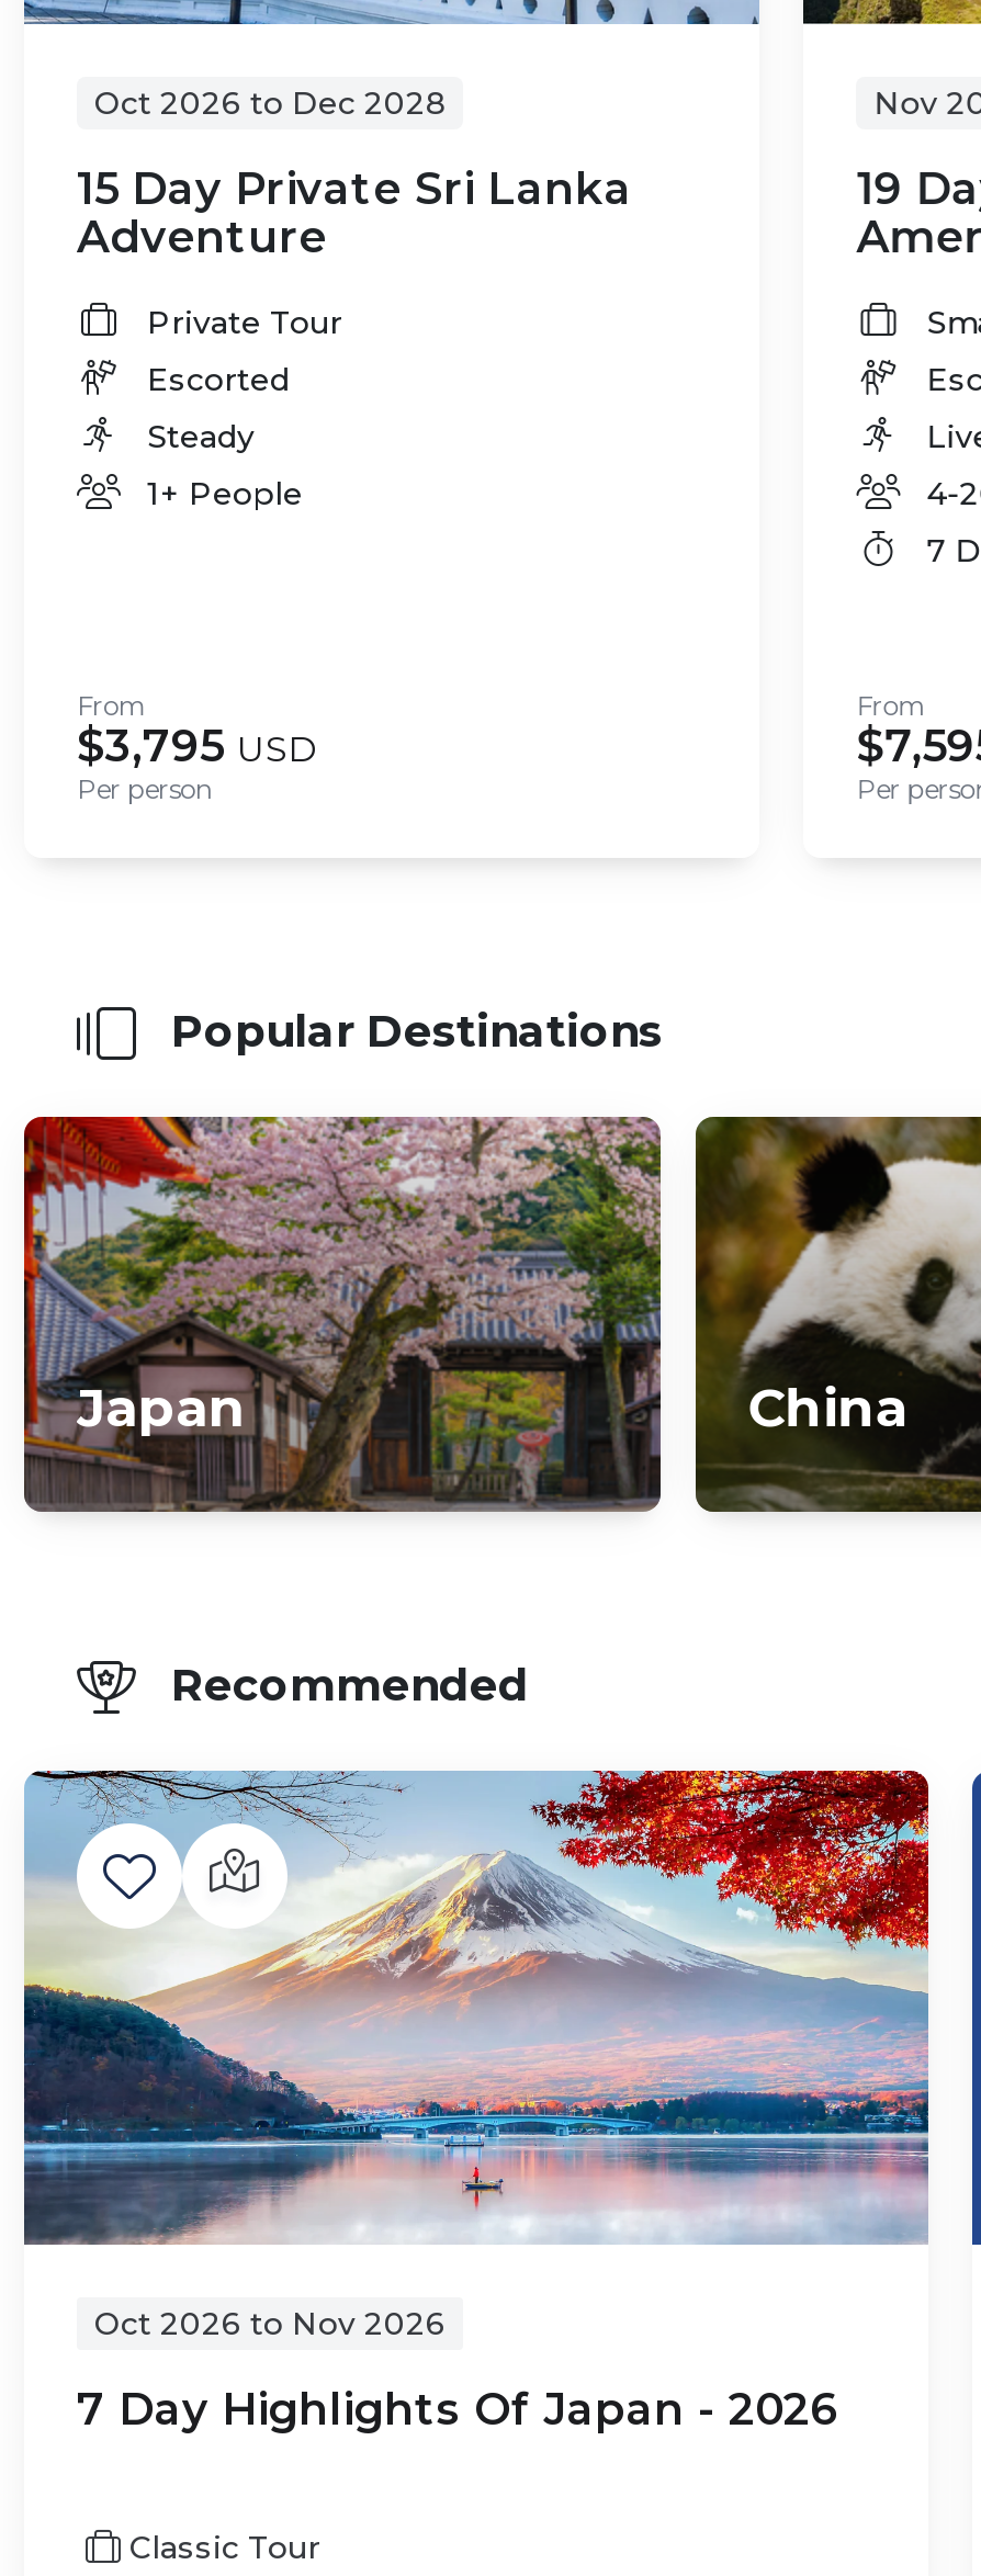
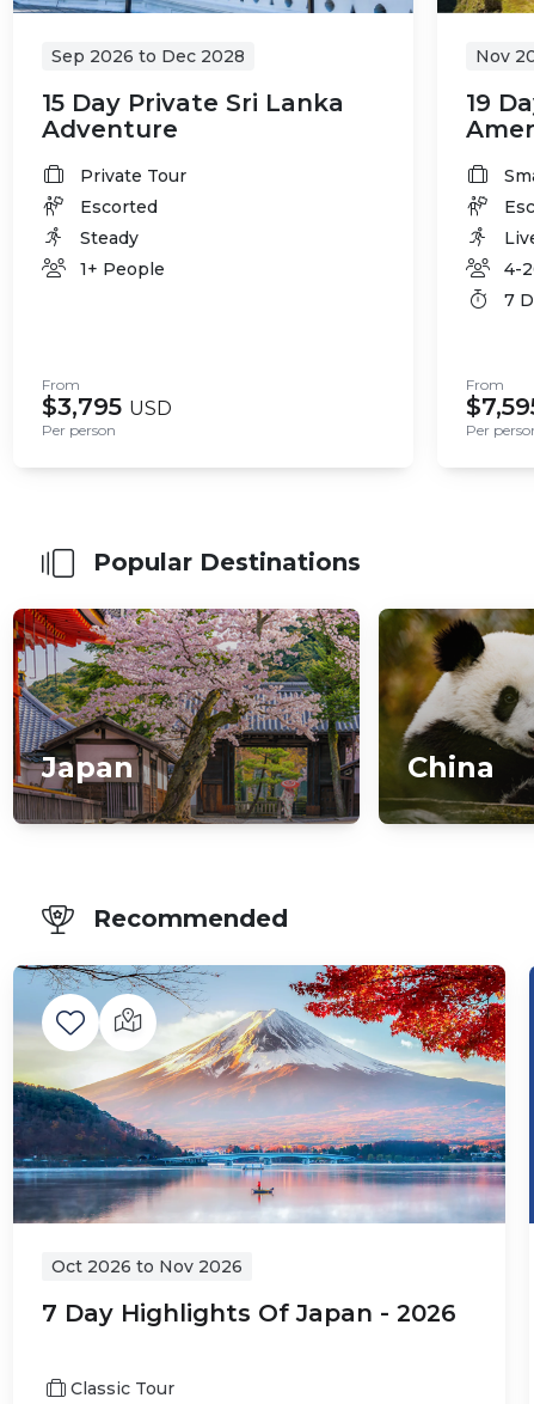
[94,83,446,123] Oct 2026 to Dec 2028 -> [51,45,245,67] Sep 2026 to Dec 2028

